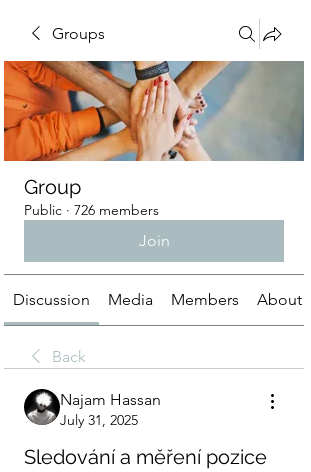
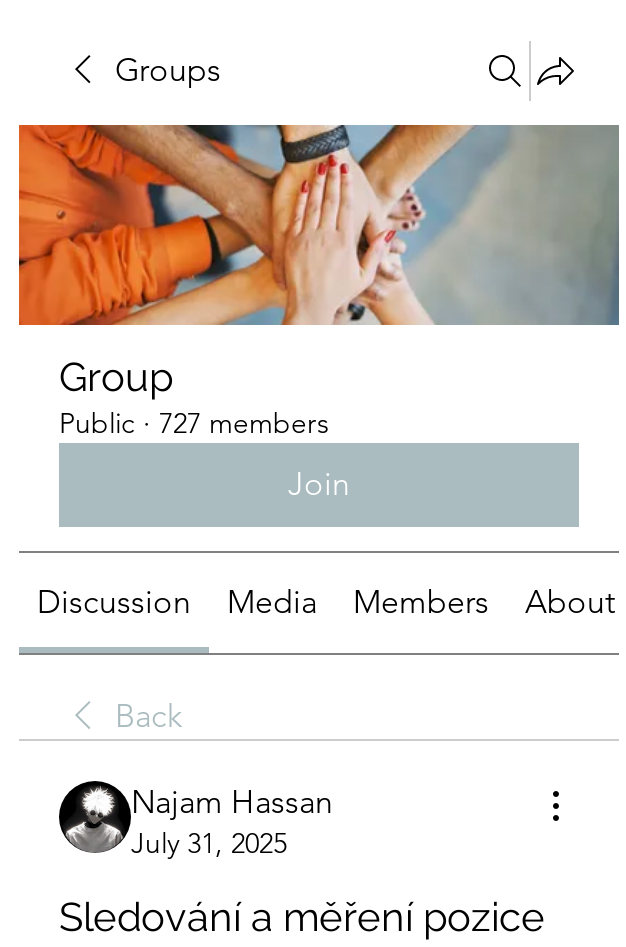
[24,201,159,219] Public · 726 members -> [59,404,329,440] Public · 727 members

